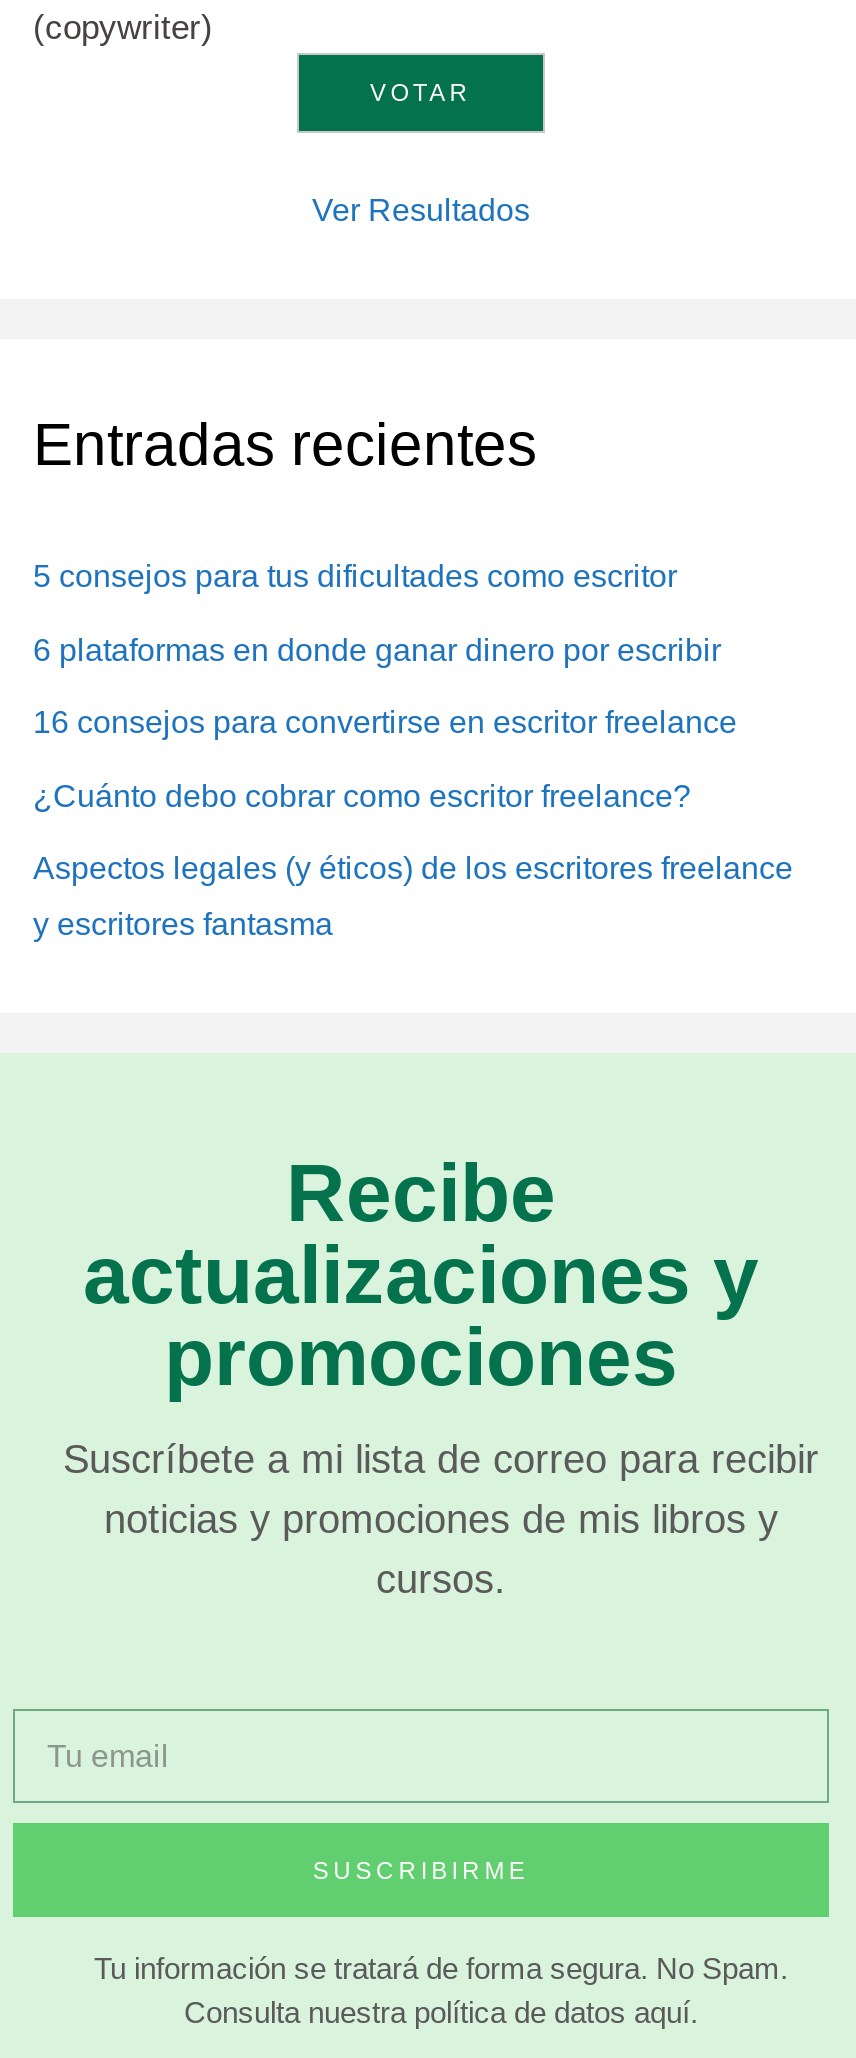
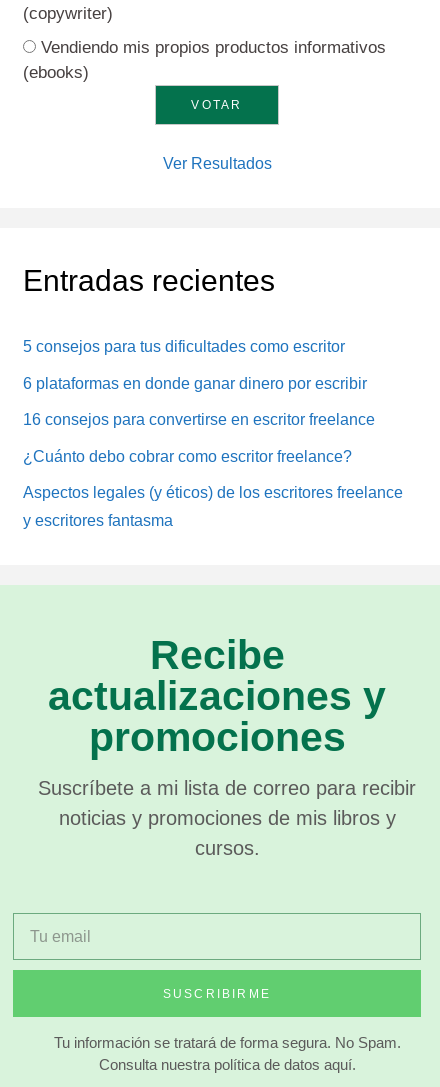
none -> [23,37,386,81] Vendiendo mis propios productos informativos | (ebooks)

